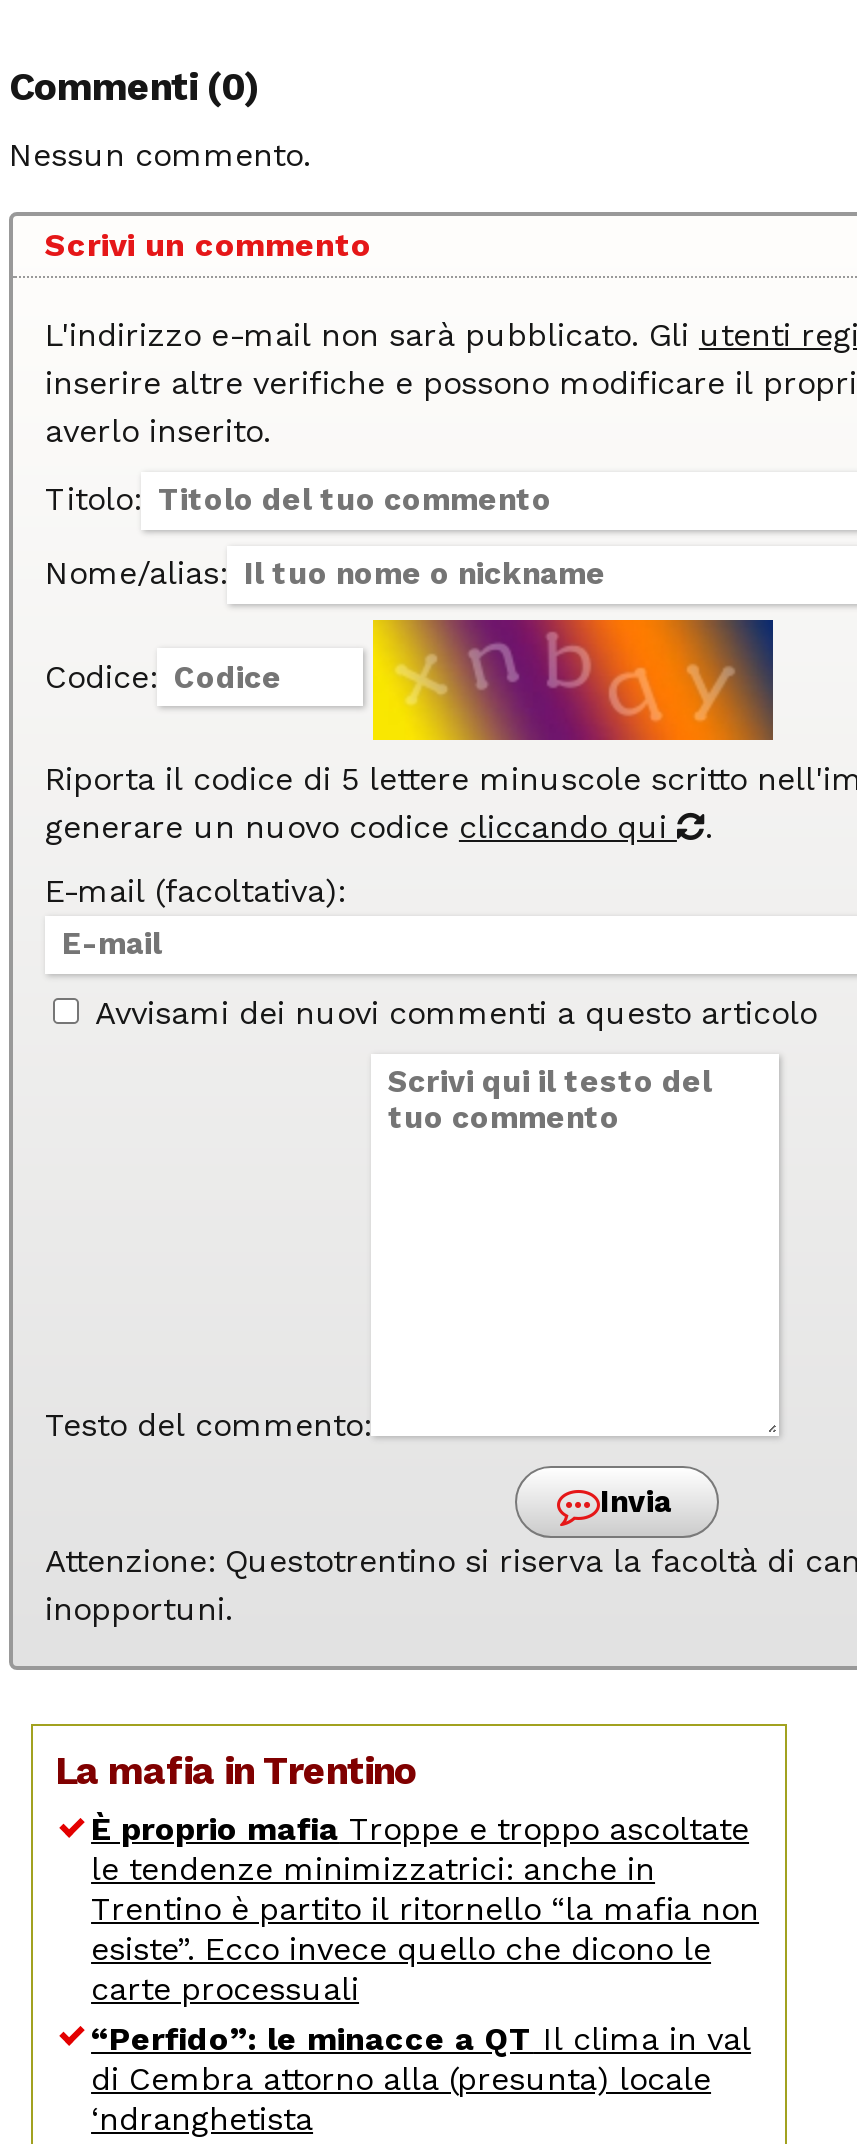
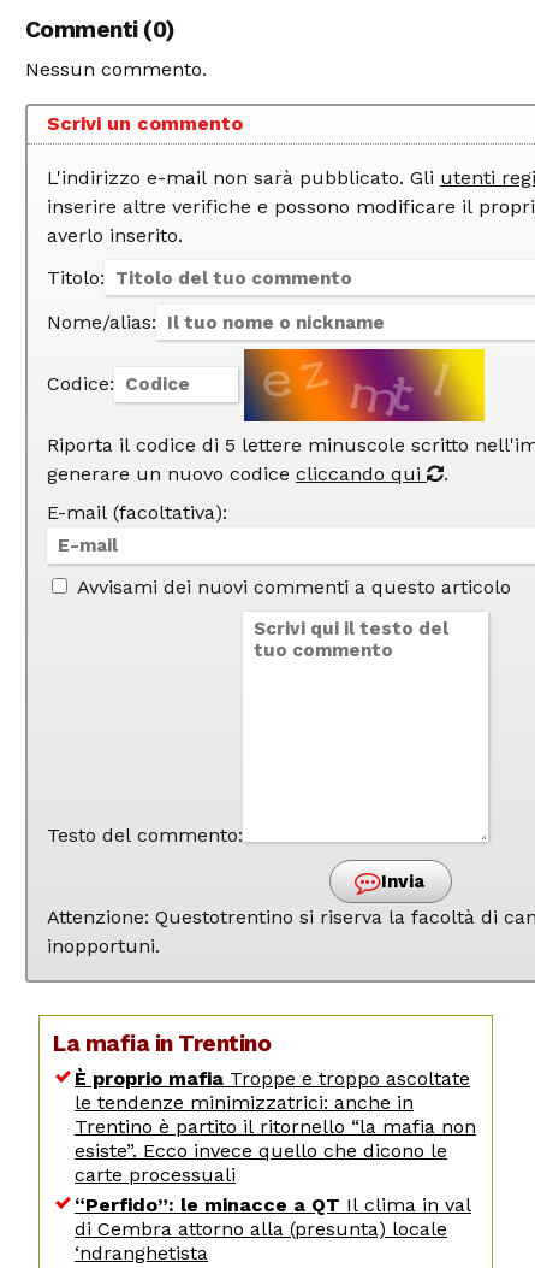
[371,618,775,742] [image] -> [243,348,486,423] [image]

